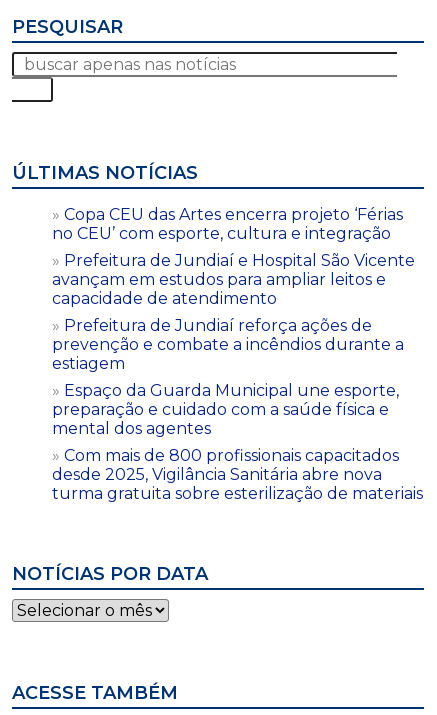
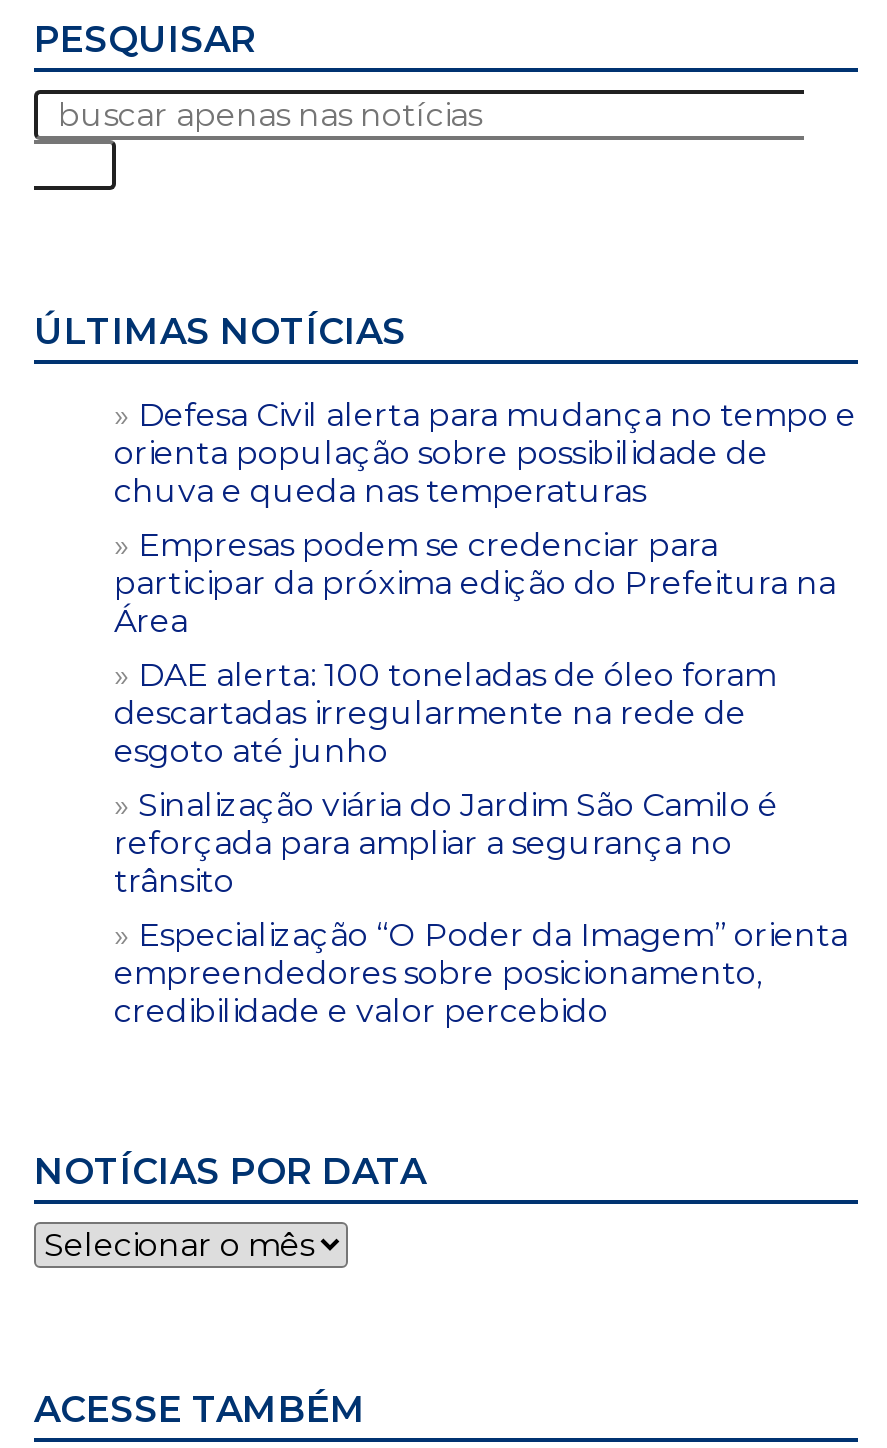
[52,205,423,503] Copa CEU das Artes encerra projeto ‘Férias | no CEU’ com esporte, cultura e integração | Prefeitura de Jundiaí e Hospital São Vicente | avançam em estudos para ampliar leitos e | capacidade de atendimento | Prefeitura de Jundiaí reforça ações de | prevenção e combate a incêndios durante a | estiagem | Espaço da Guarda Municipal une esporte, | preparação e cuidado com a saúde física e | mental dos agentes | Com mais de 800 profissionais capacitados | desde 2025, Vigilância Sanitária abre nova | turma gratuita sobre esterilização de materiais -> [114,396,856,1030] Defesa Civil alerta para mudança no tempo e | orienta população sobre possibilidade de | chuva e queda nas temperaturas | Empresas podem se credenciar para | participar da próxima edição do Prefeitura na | Área | DAE alerta: 100 toneladas de óleo foram | descartadas irregularmente na rede de | esgoto até junho | Sinalização viária do Jardim São Camilo é | reforçada para ampliar a segurança no | trânsito | Especialização “O Poder da Imagem” orienta | empreendedores sobre posicionamento, | credibilidade e valor percebido

